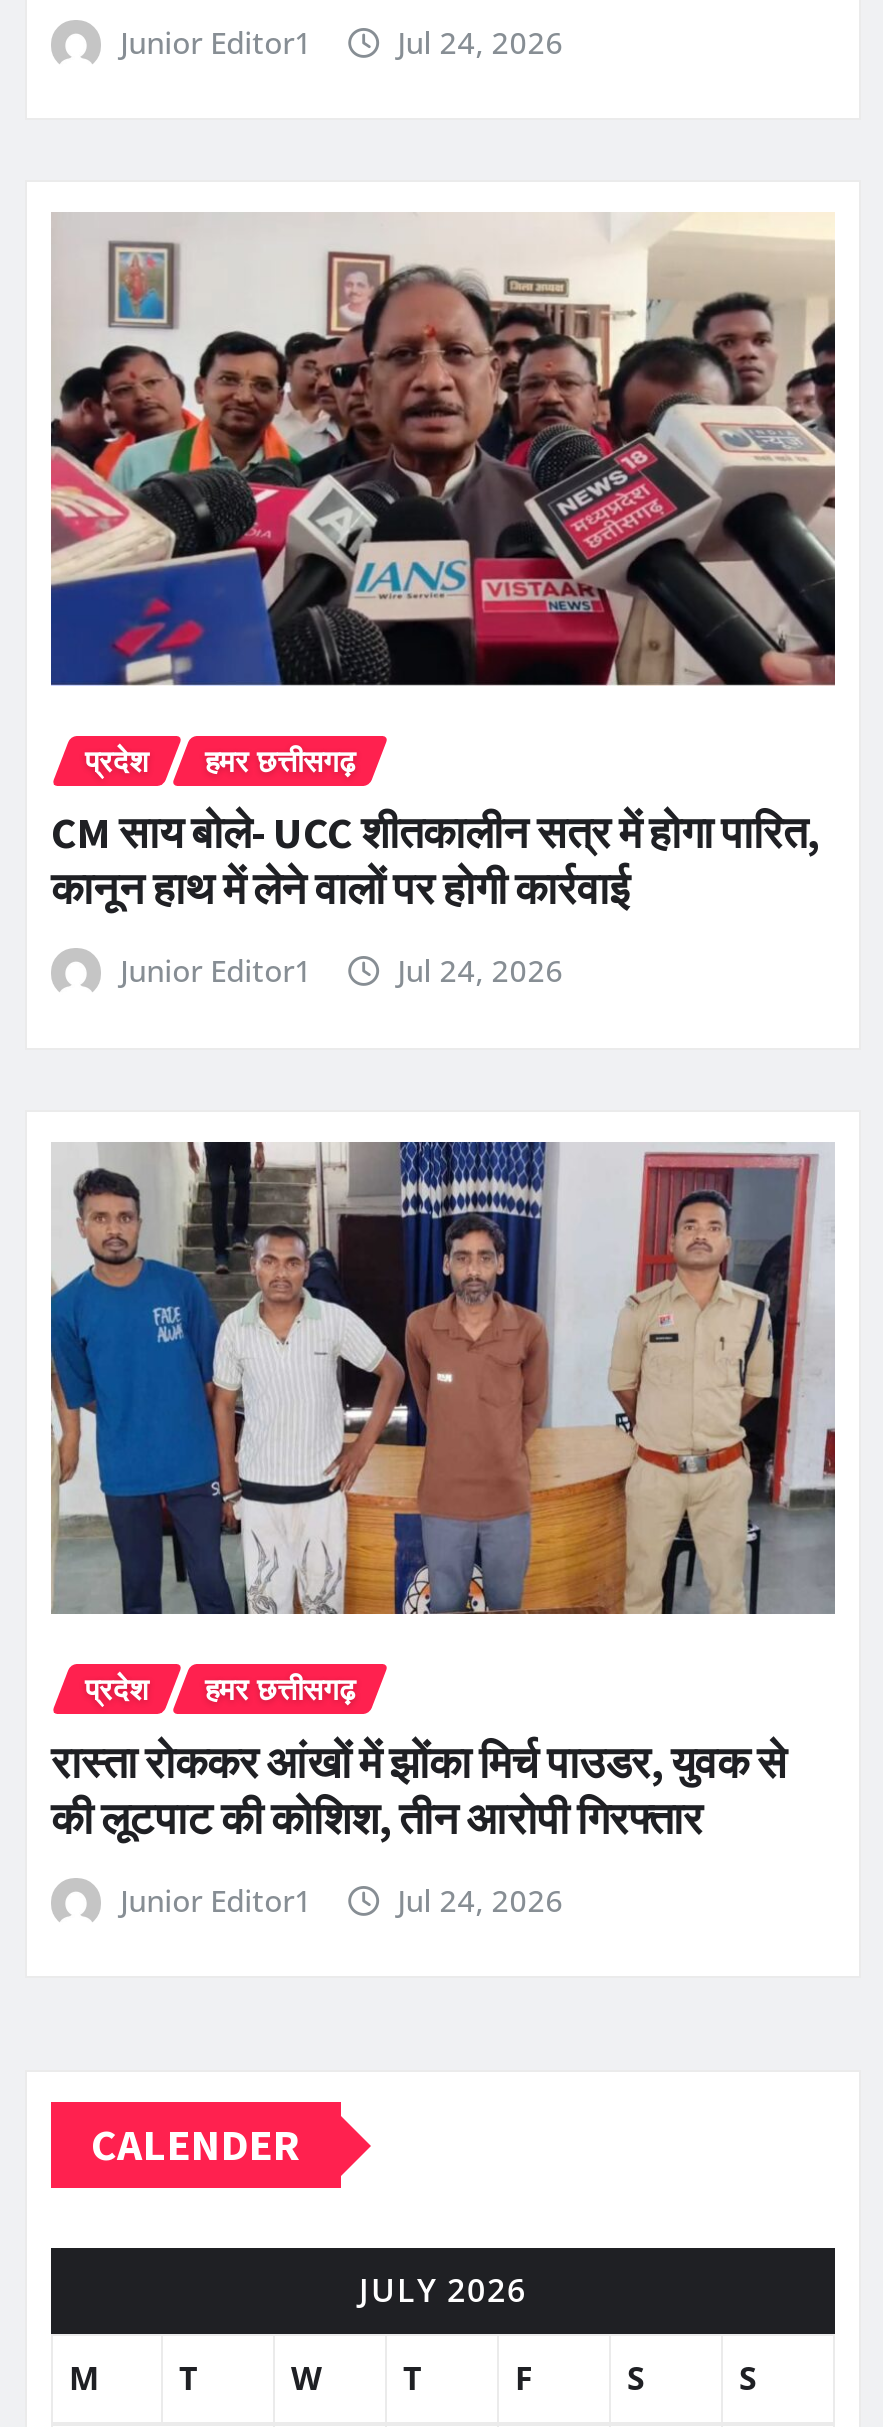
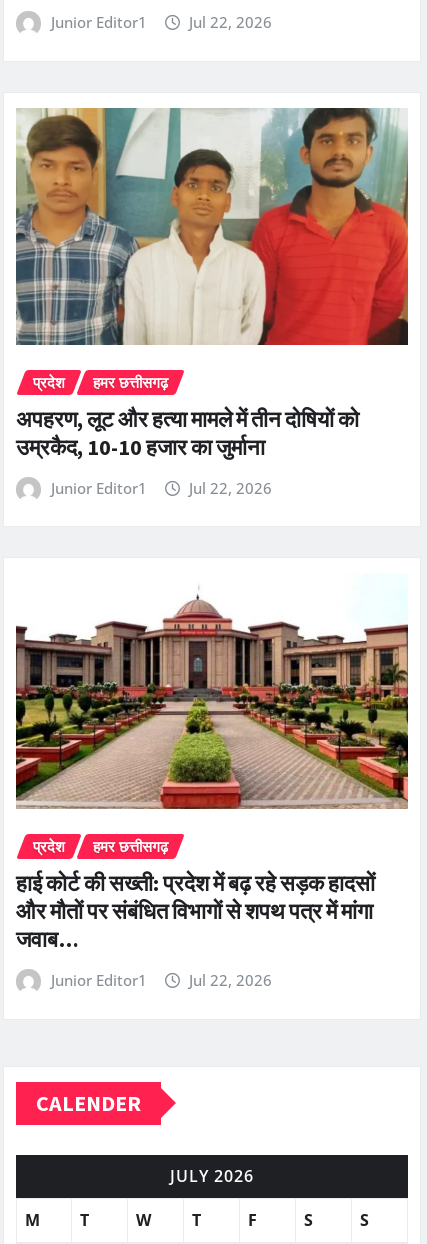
[397,22,563,62] Jul 24, 2026 -> [189,12,272,32] Jul 22, 2026
[49,214,837,686] [image] -> [15,107,409,346] [image]
[51,805,819,917] CM साय बोले- UCC शीतकालीन सत्र में होगा पारित, | कानून हाथ में लेने वालों पर होगी कार्रवाई -> [16,405,359,461] अपहरण, लूट और हत्या मामले में तीन दोषियों को | उम्रकैद, 10-10 हजार का जुर्माना
[397,951,563,991] Jul 24, 2026 -> [189,478,272,498] Jul 22, 2026
[49,1140,837,1616] [image] -> [15,573,409,810] [image]
[51,1733,787,1845] रास्ता रोककर आंखों में झोंका मिर्च पाउडर, युवक से | की लूटपाट की कोशिश, तीन आरोपी गिरफ्तार -> [16,869,375,953] हाई कोर्ट की सख्ती: प्रदेश में बढ़ रहे सड़क हादसों | और मौतों पर संबंधित विभागों से शपथ पत्र में मांगा | जवाब…
[397,1879,563,1919] Jul 24, 2026 -> [189,970,272,990] Jul 22, 2026

